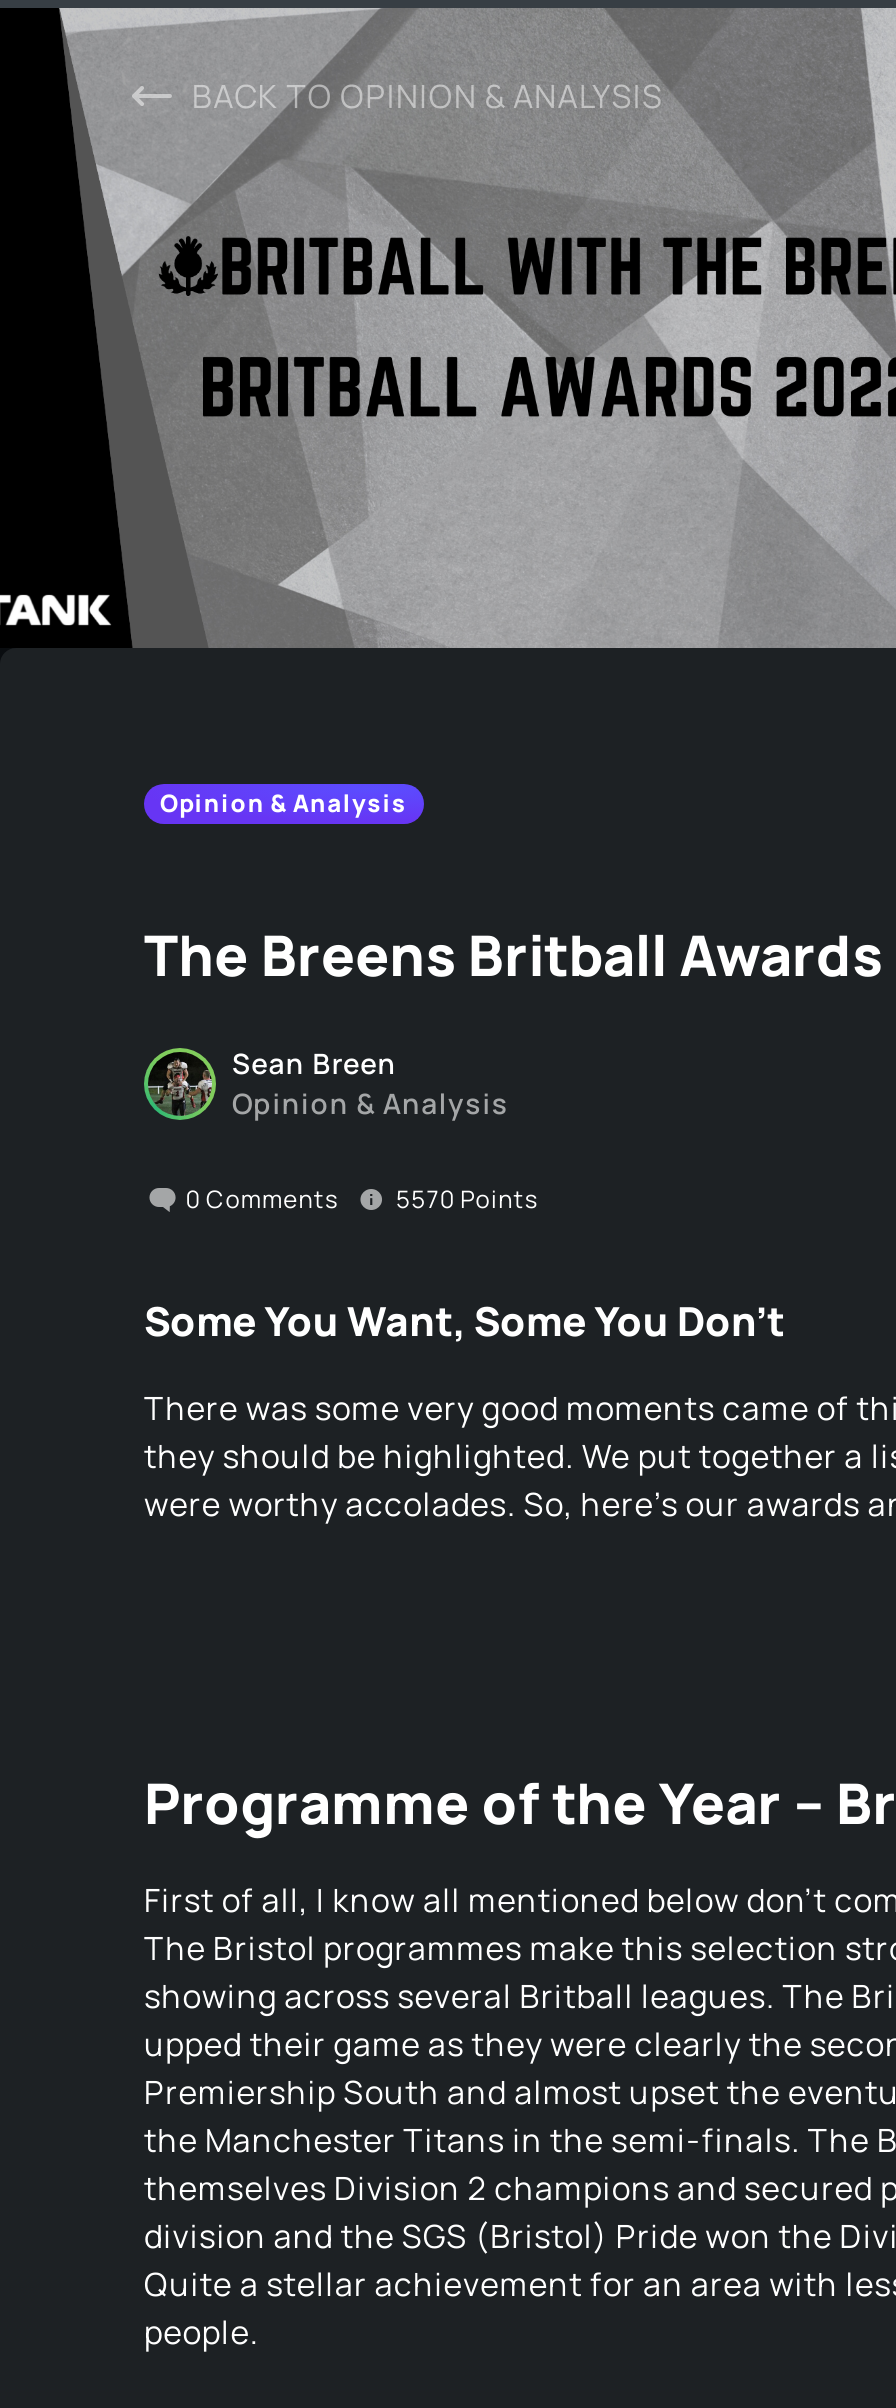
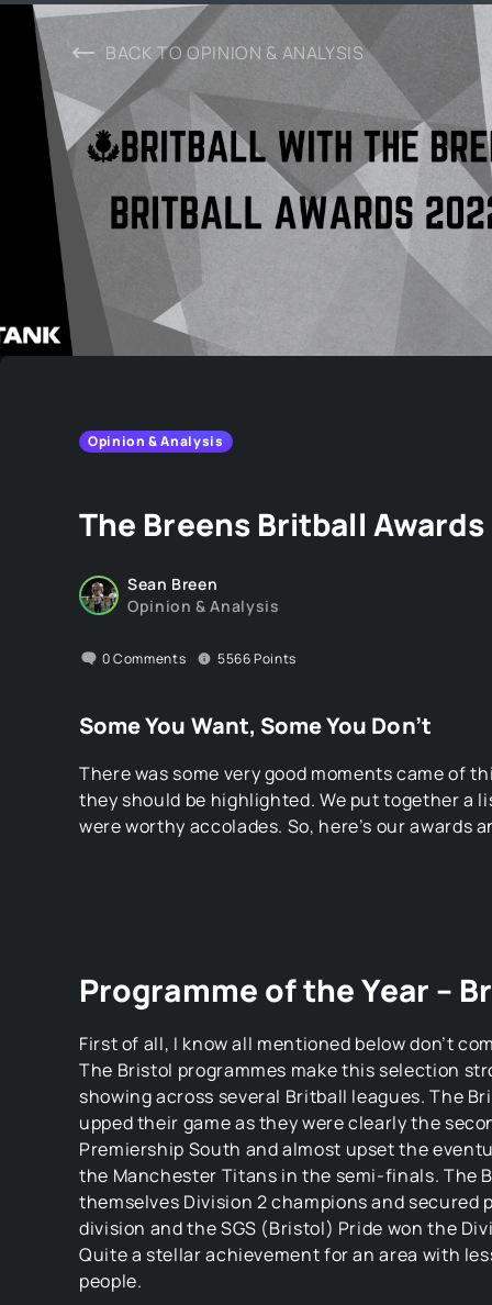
[186,1182,538,1216] 0 Comments 5570 Points -> [102,649,297,668] 0 Comments 5566 Points

